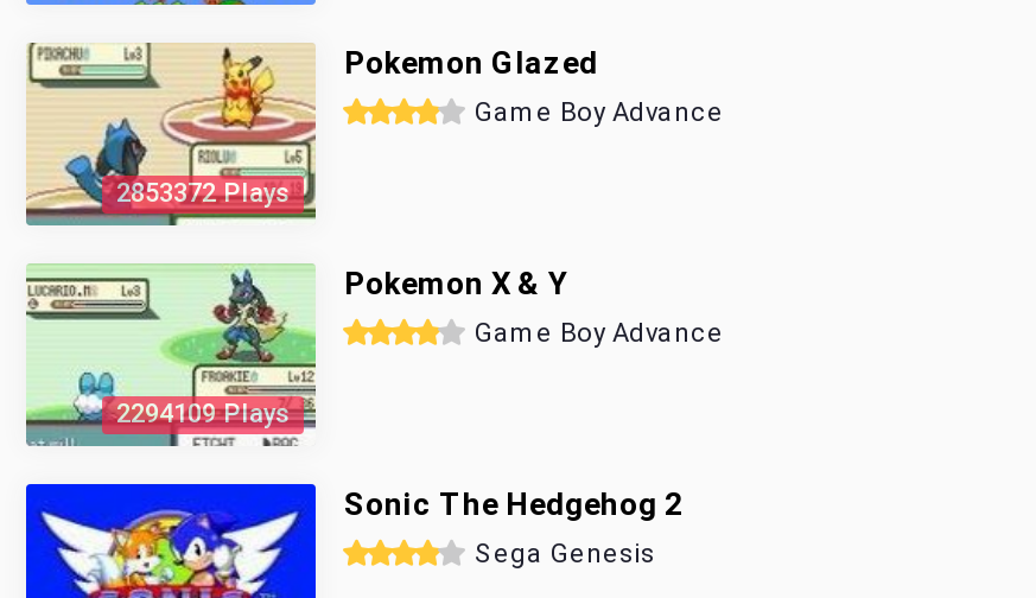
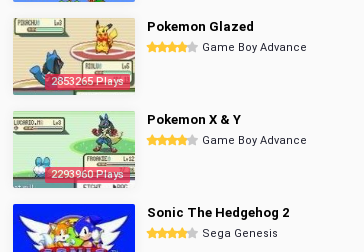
[116,178,290,209] 2853372 Plays -> [51,75,124,88] 2853265 Plays
[116,399,290,430] 2294109 Plays -> [51,168,124,181] 2293960 Plays

